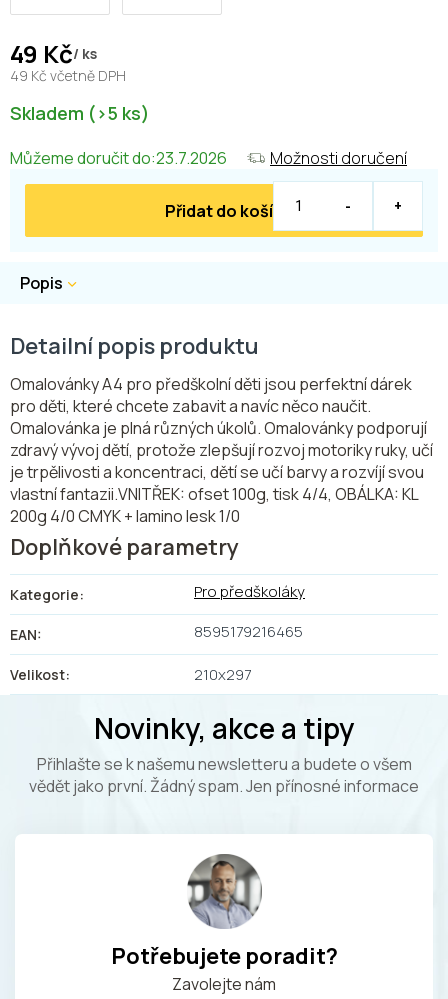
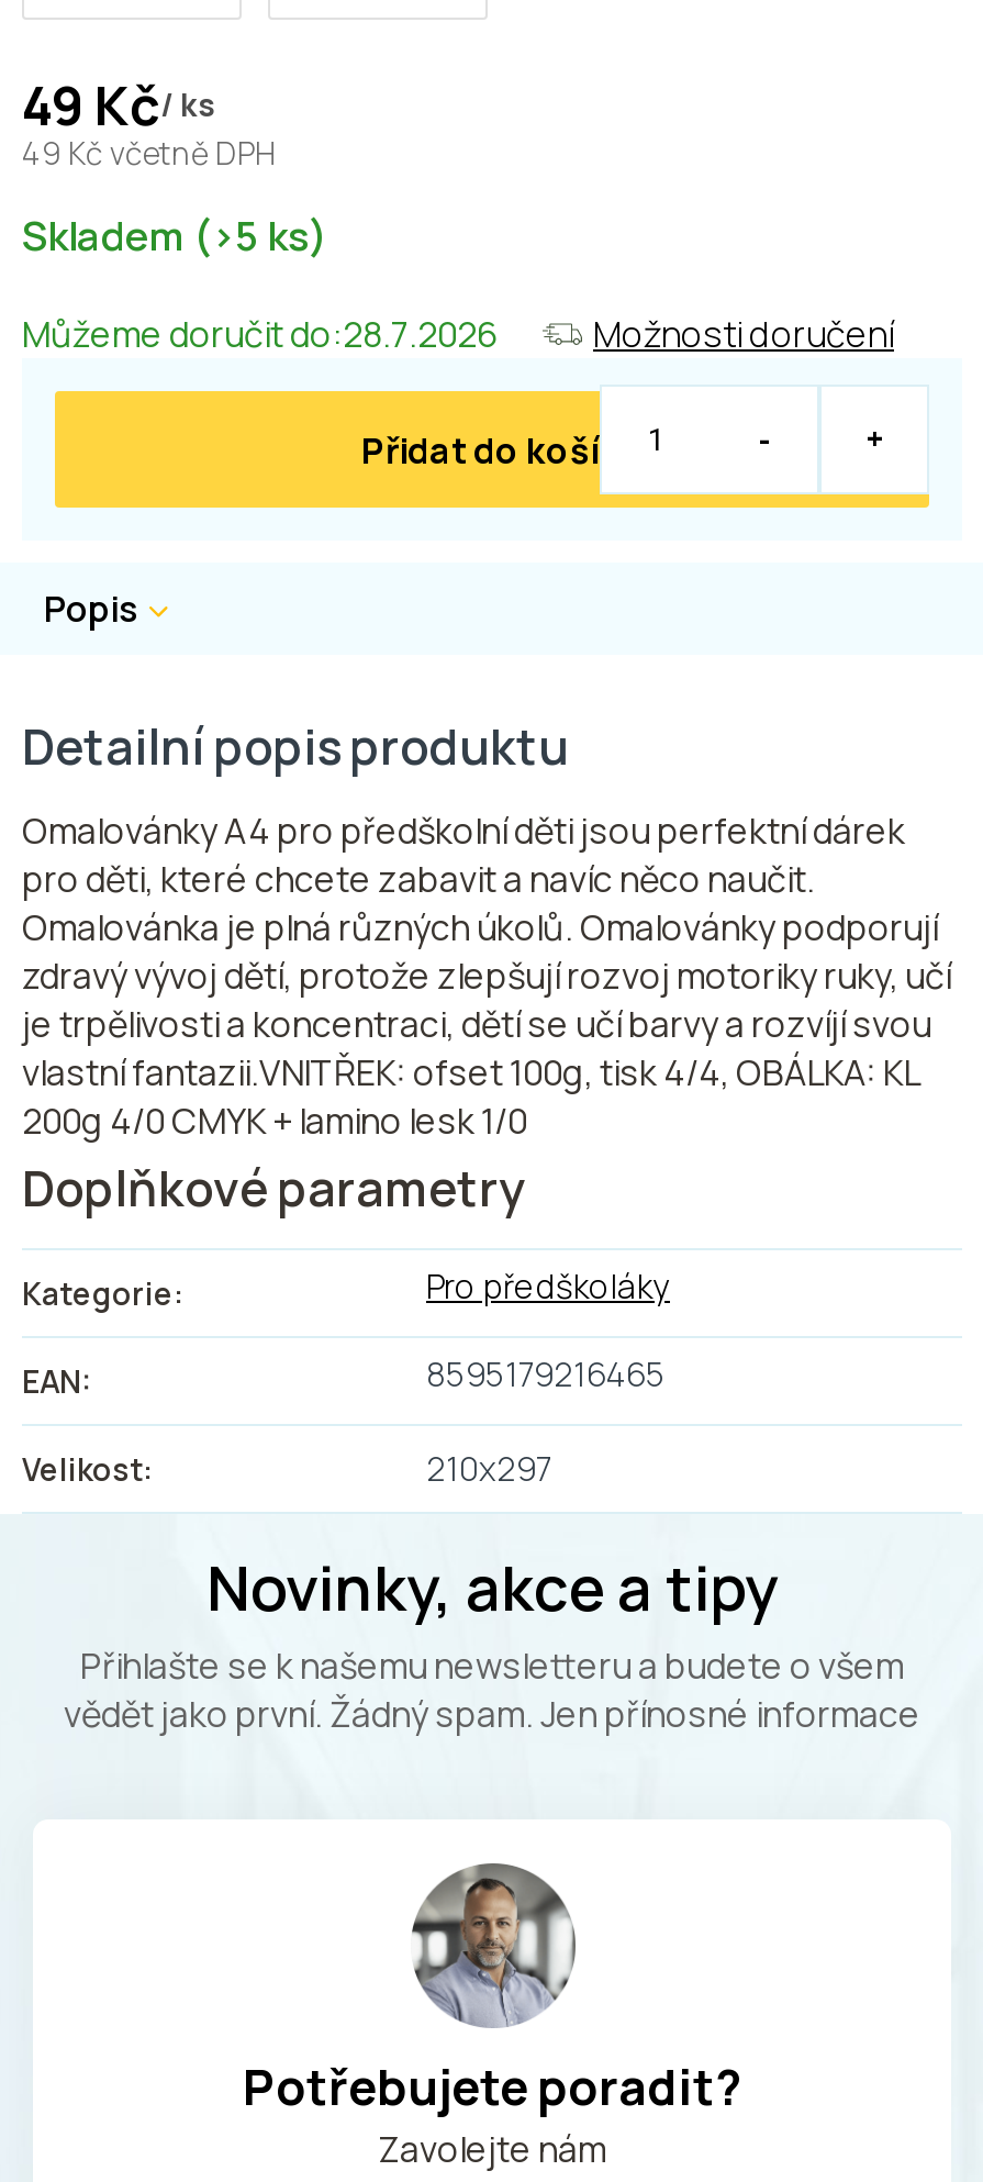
[10,147,227,169] Můžeme doručit do:23.7.2026 -> [22,310,499,358] Můžeme doručit do:28.7.2026

